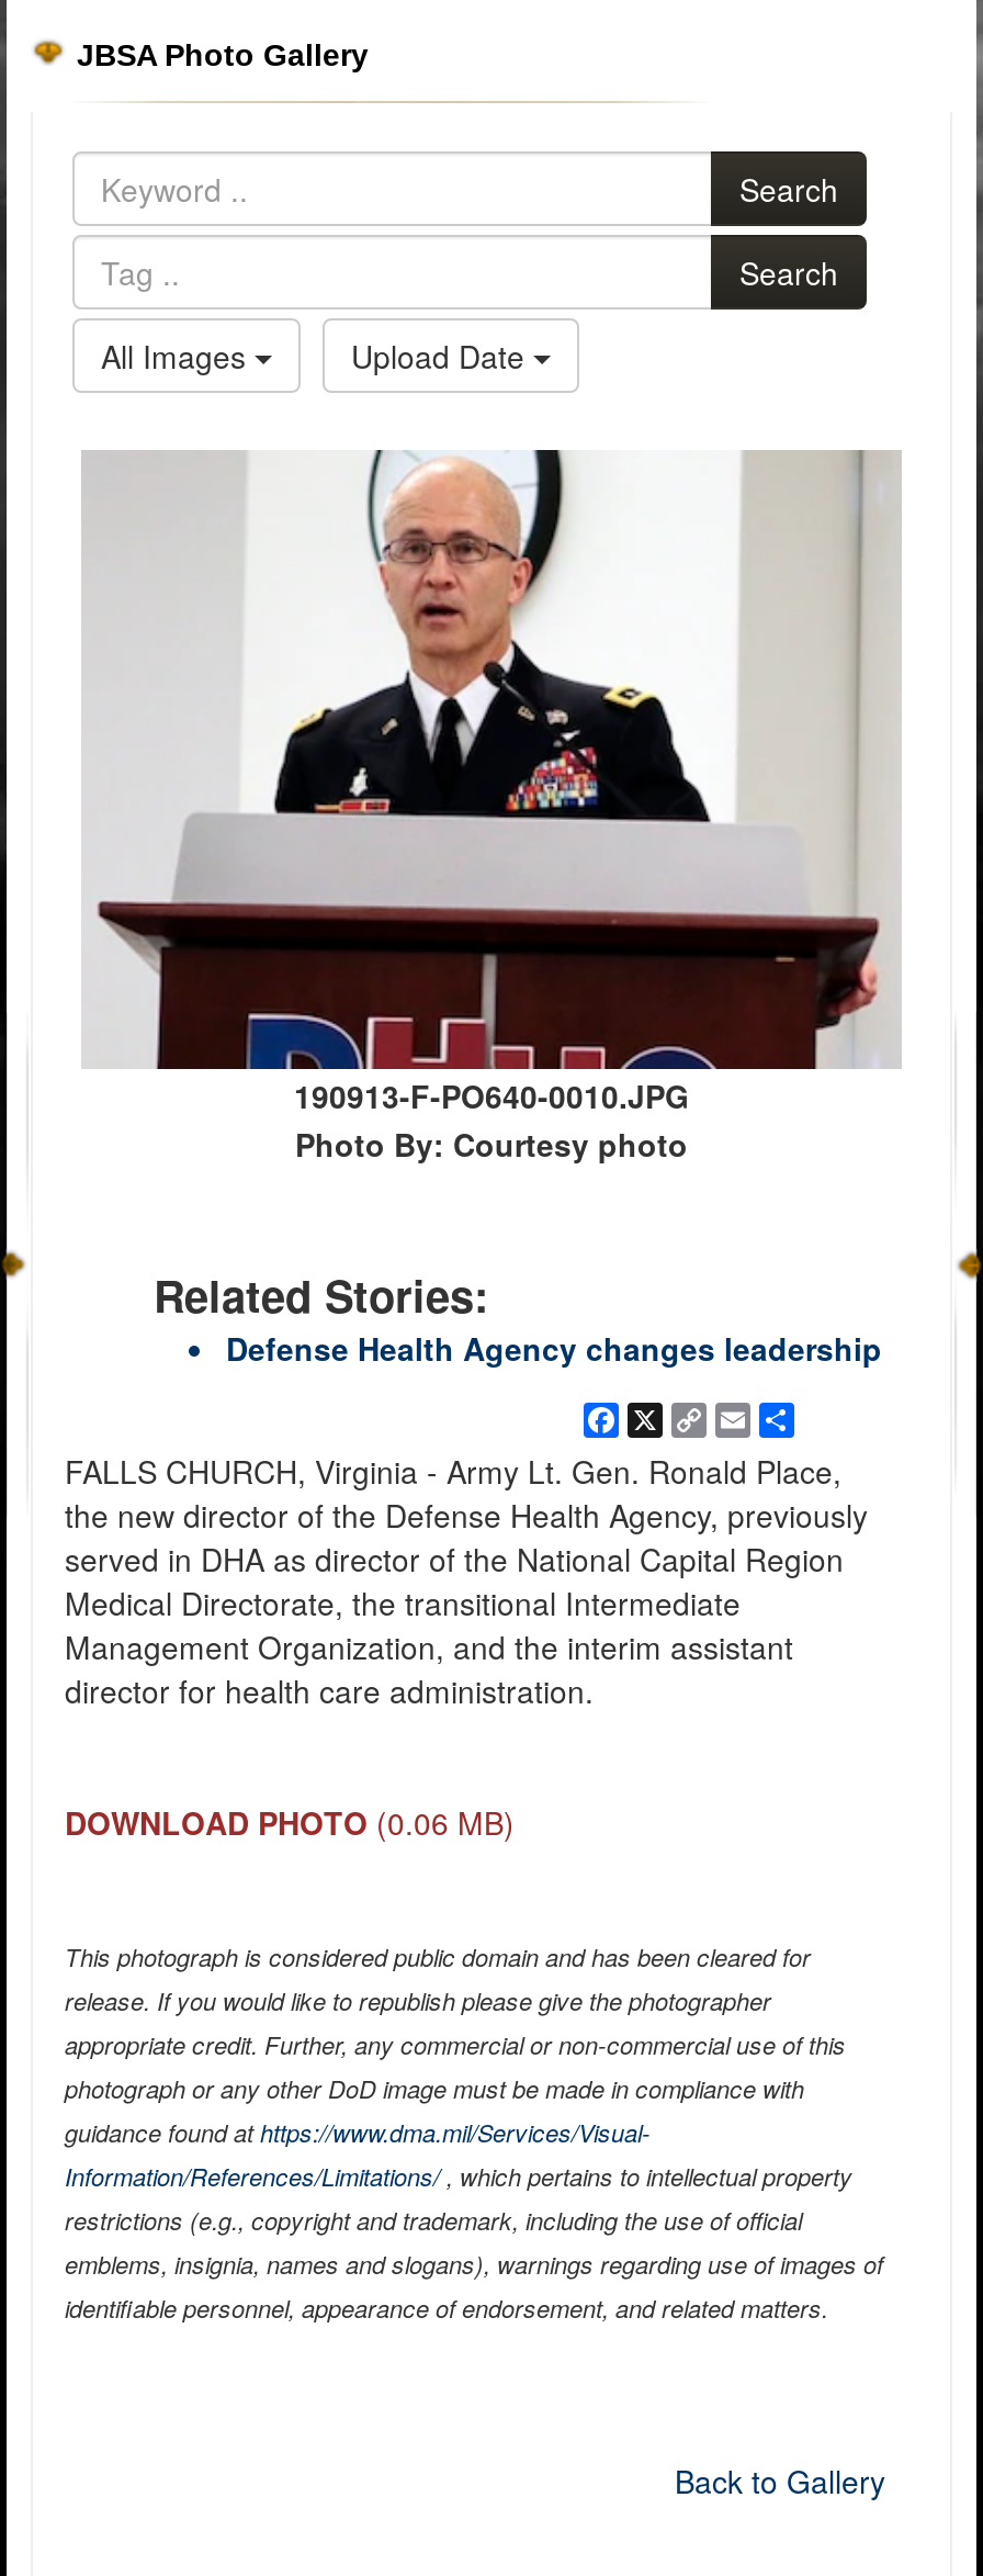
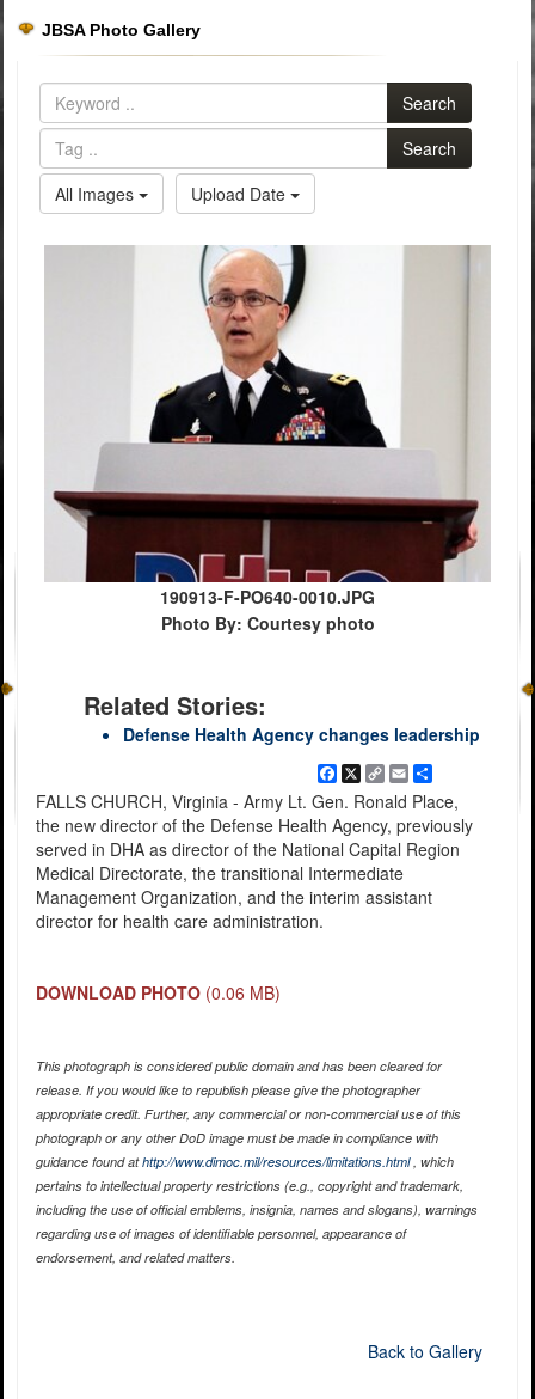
[65,2117,883,2325] guidance found athttps://www.dma.mil/Services/Visual- | Information/References/Limitations/, which pertains to intellectual property | restrictions (e.g., copyright and trademark, including the use of official | emblems, insignia, names and slogans), warnings regarding use of images of | identifiable personnel, appearance of endorsement, and related matters. -> [35,1153,477,1267] guidance found athttp://www.dimoc.mil/resources/limitations.html, which | pertains to intellectual property restrictions (e.g., copyright and trademark, | including the use of official emblems, insignia, names and slogans), warnings | regarding use of images of identifiable personnel, appearance of | endorsement, and related matters.

